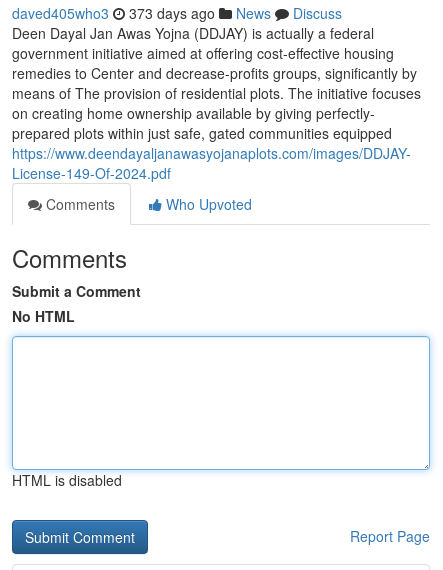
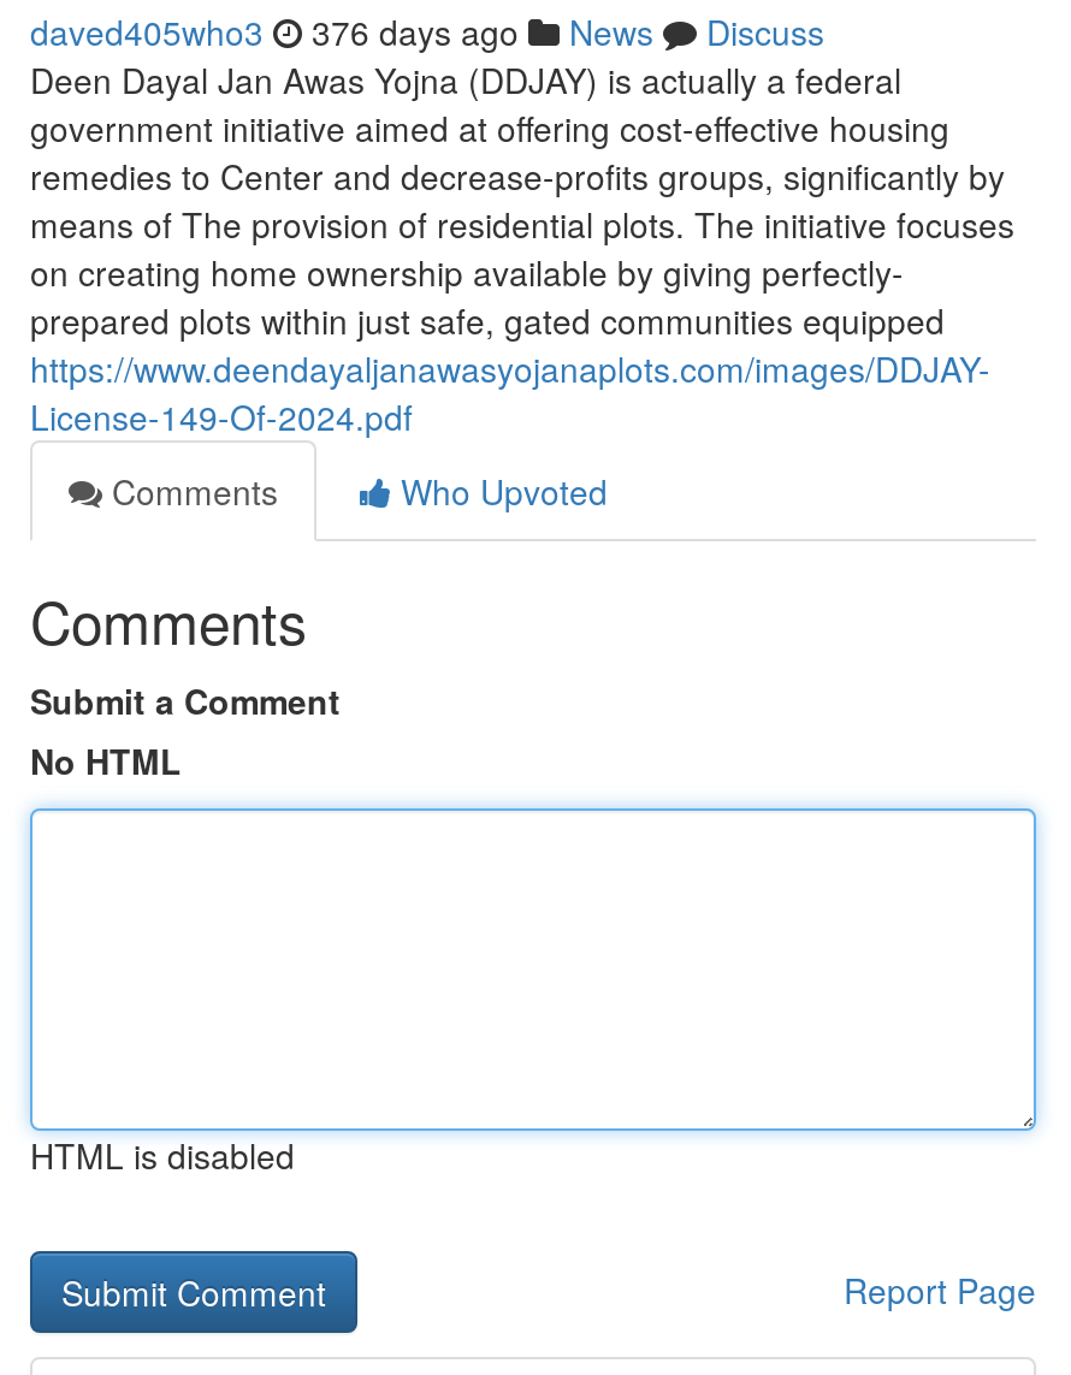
[12,3,342,23] daved405who3 373 days ago News Discuss -> [30,7,824,55] daved405who3 376 days ago News Discuss

